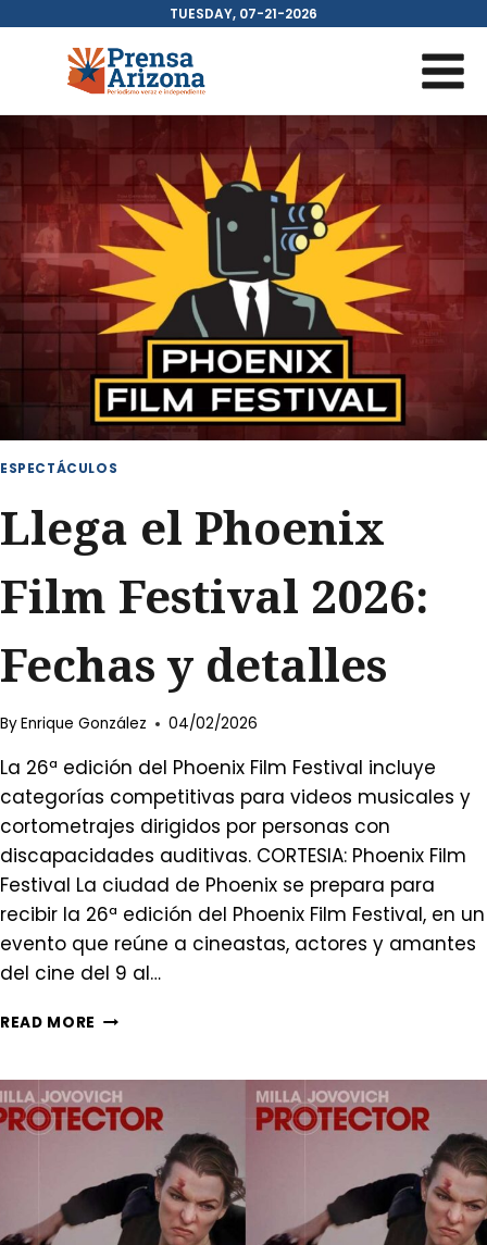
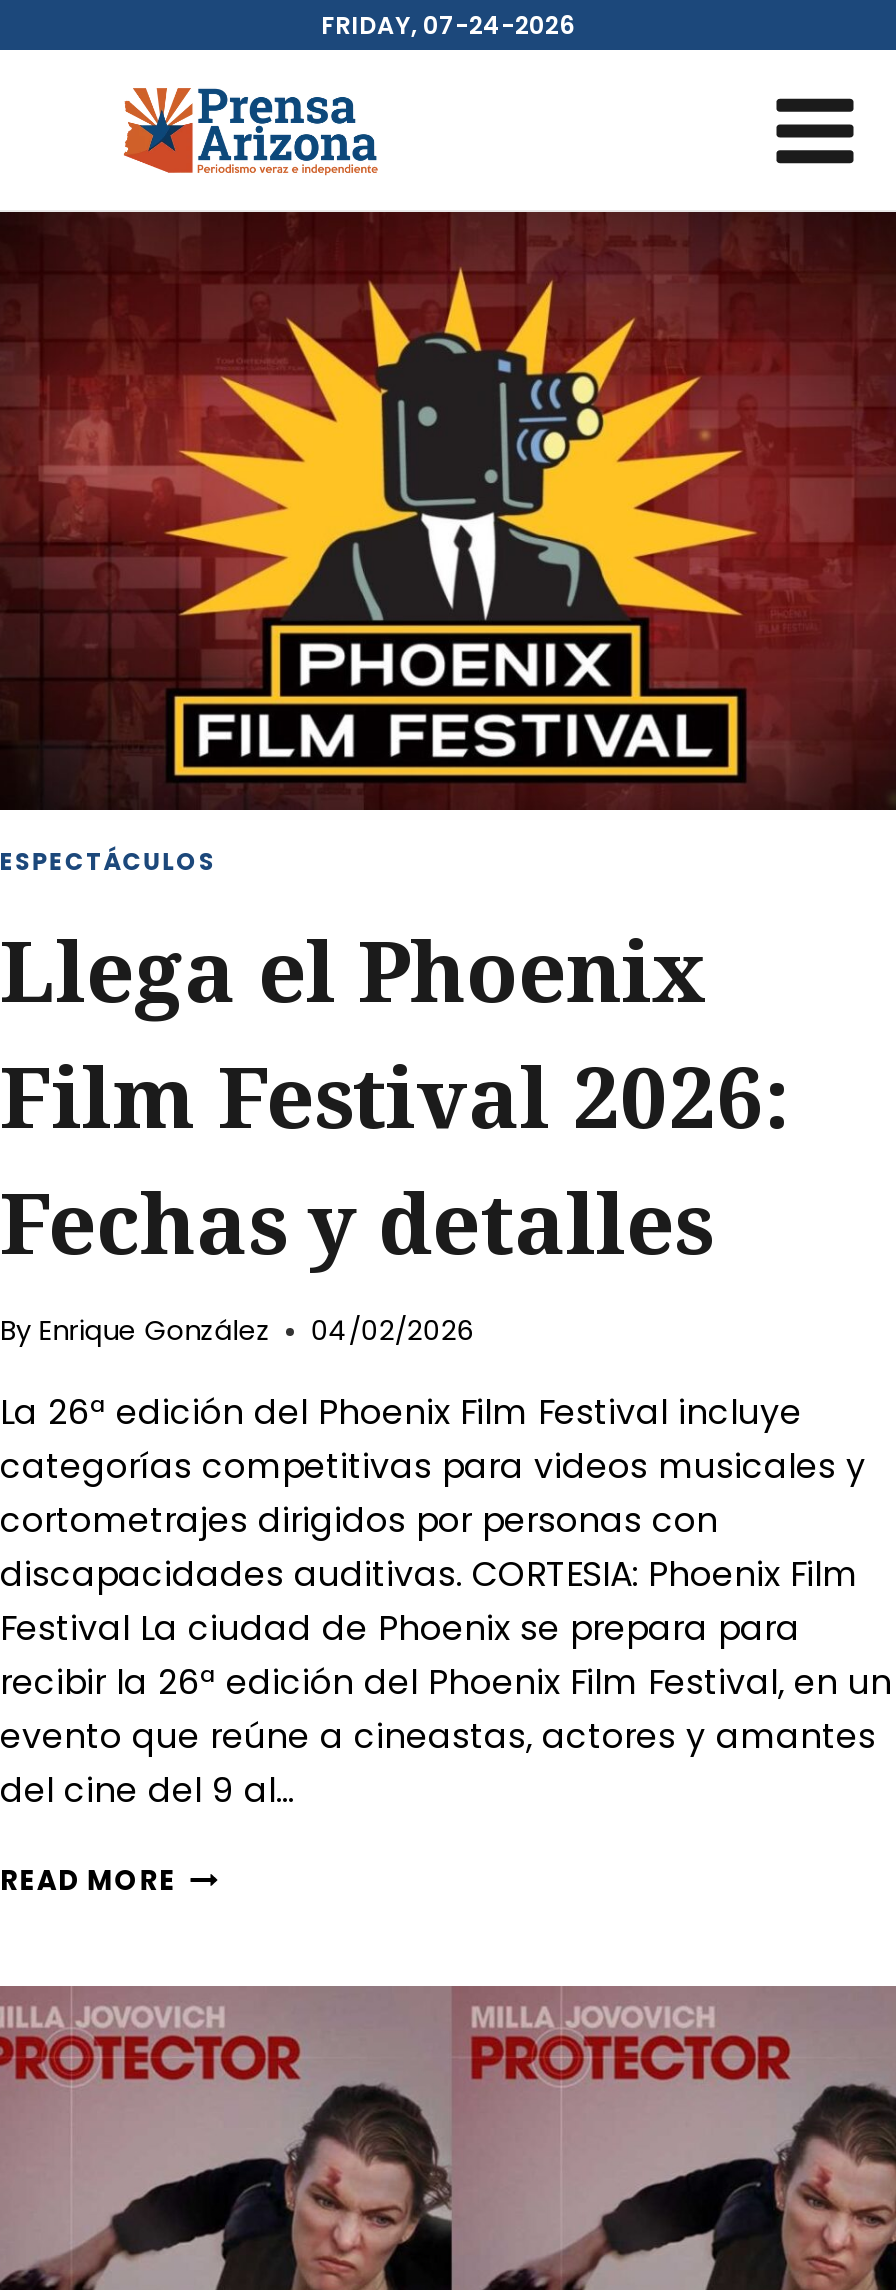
[170,4,317,23] TUESDAY, 07-21-2026 -> [321,8,575,42] FRIDAY, 07-24-2026

